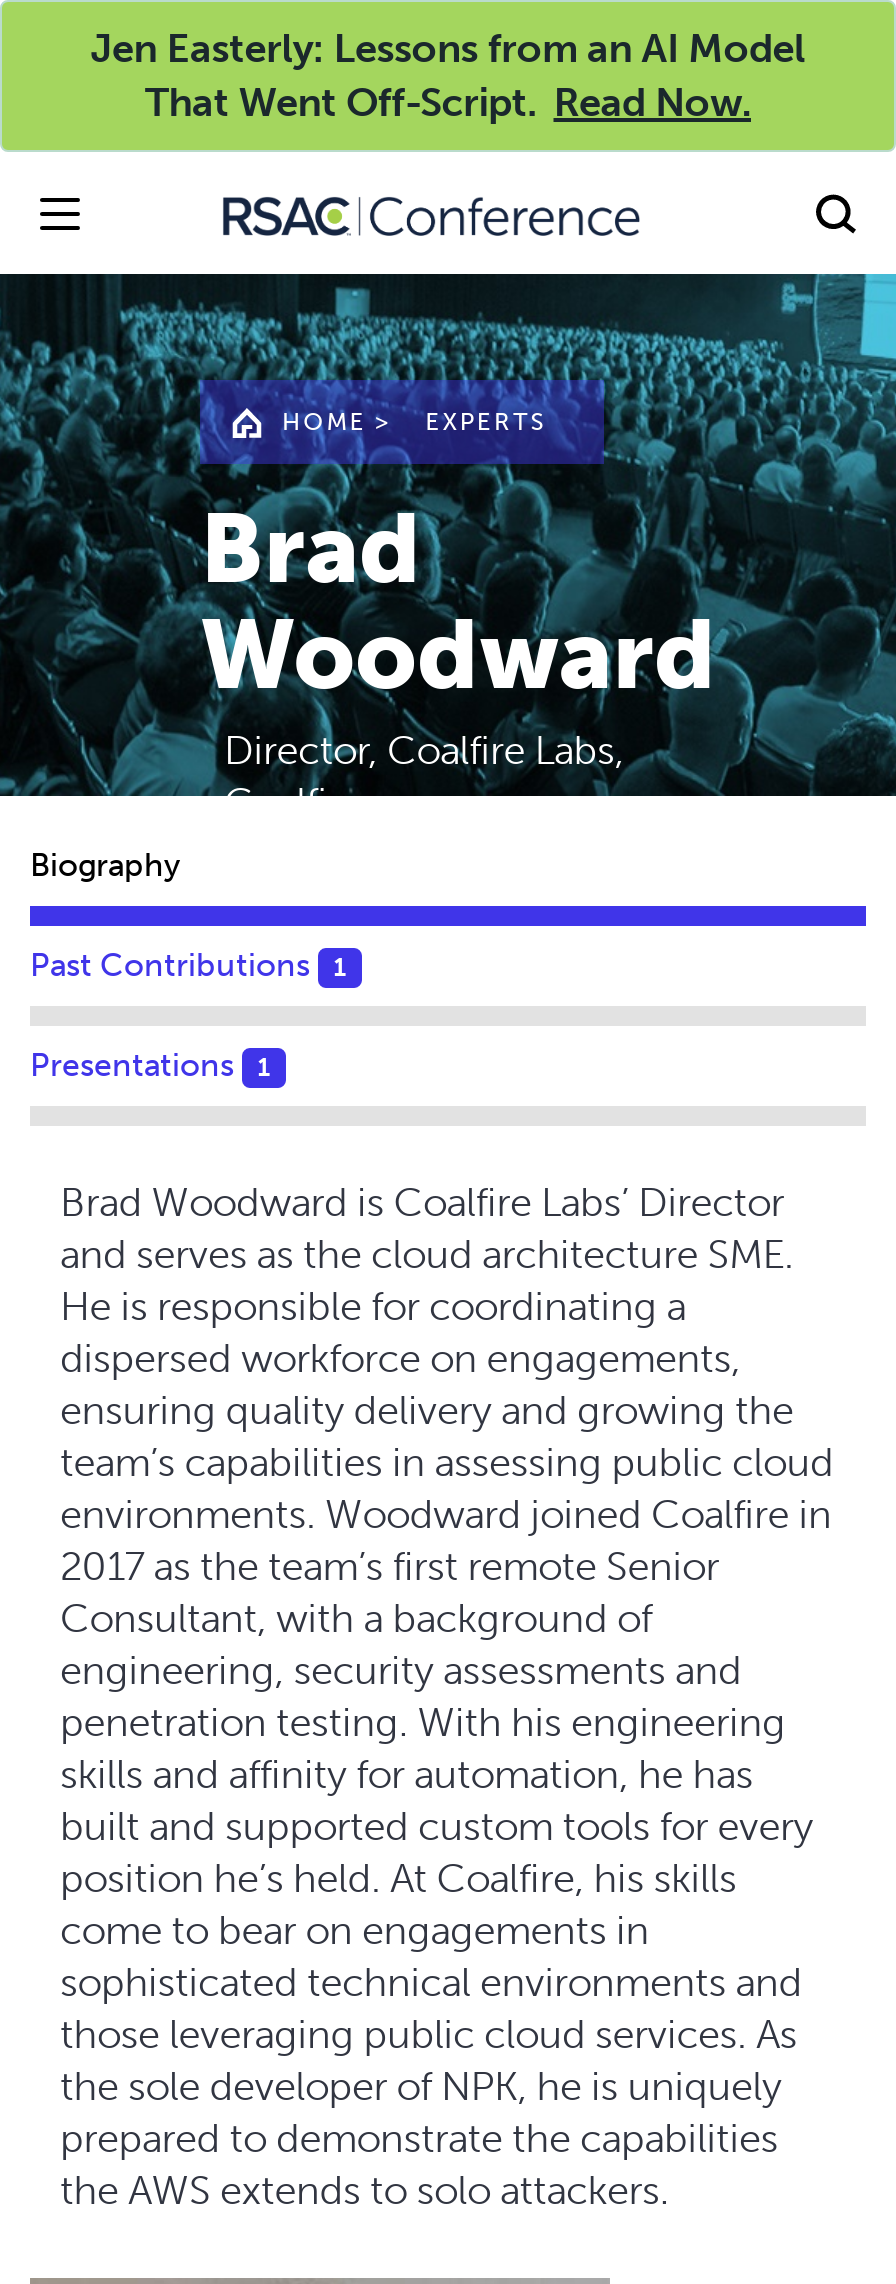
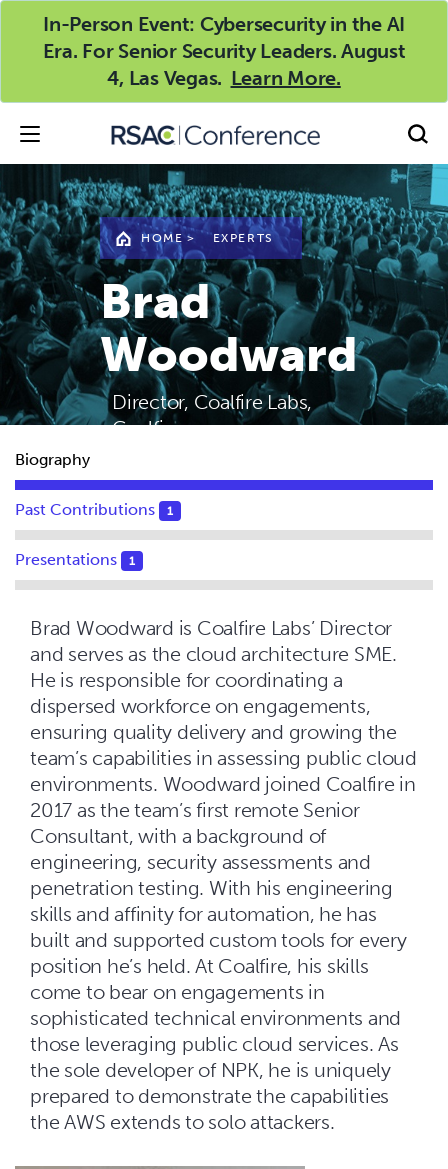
[90,24,806,126] Jen Easterly: Lessons from an AI Model | That Went Off-Script. Read Now. -> [42,12,405,90] In-Person Event: Cybersecurity in the AI | Era. For Senior Security Leaders. August | 4, Las Vegas. Learn More.

